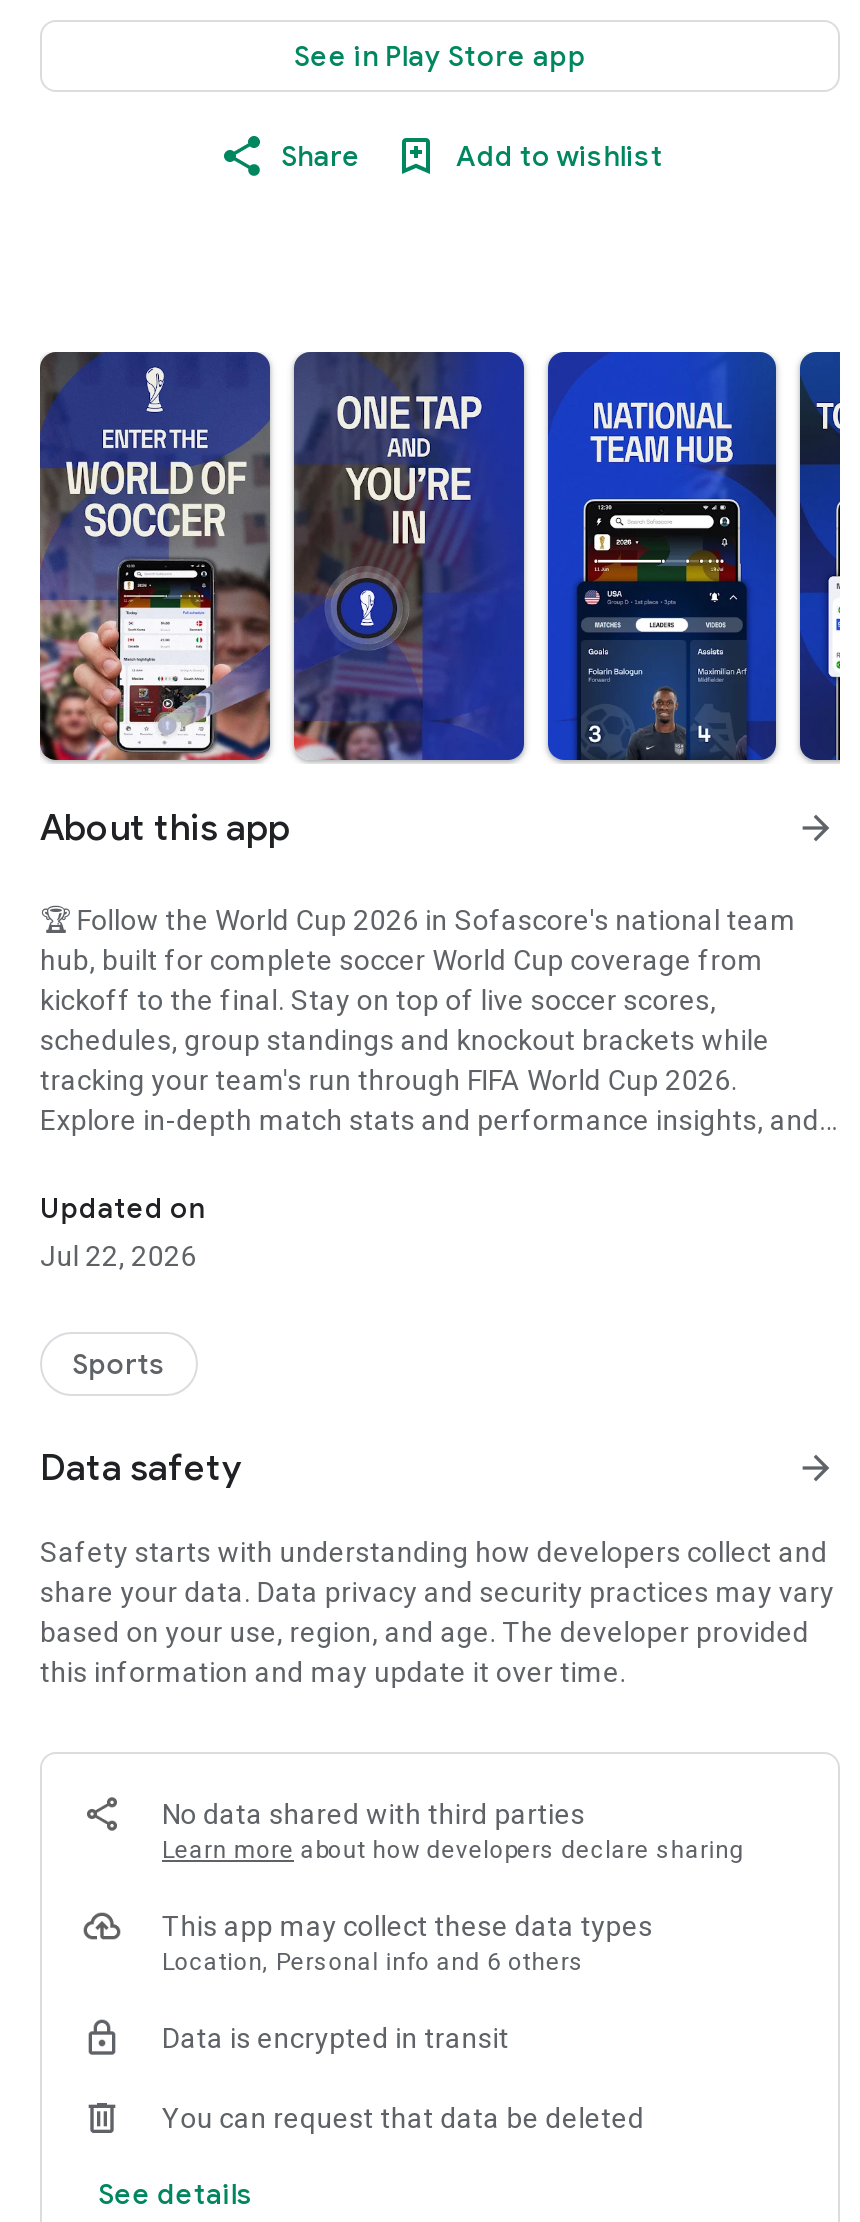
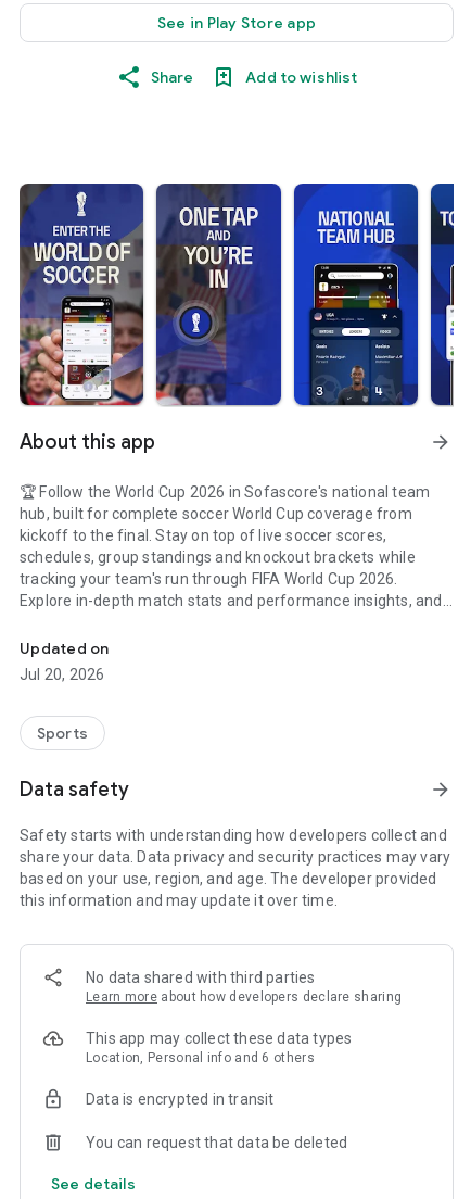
[40,1240,197,1272] Jul 22, 2026 -> [20,666,105,683] Jul 20, 2026

